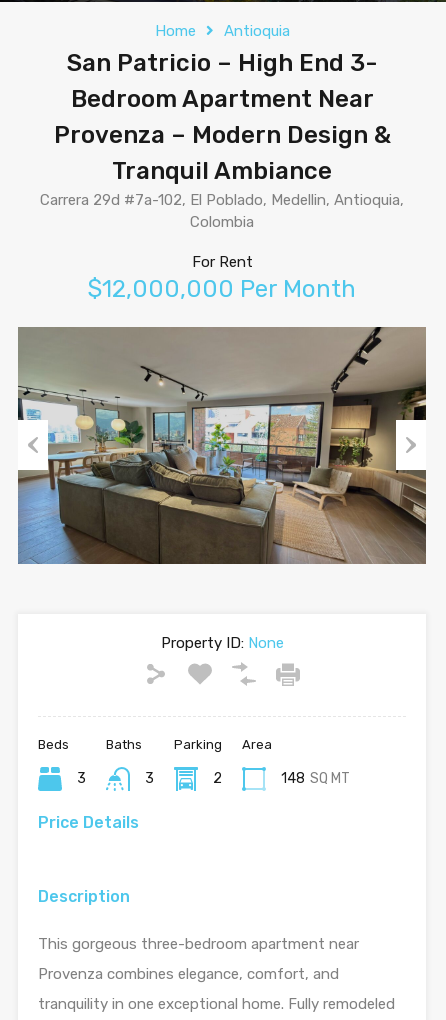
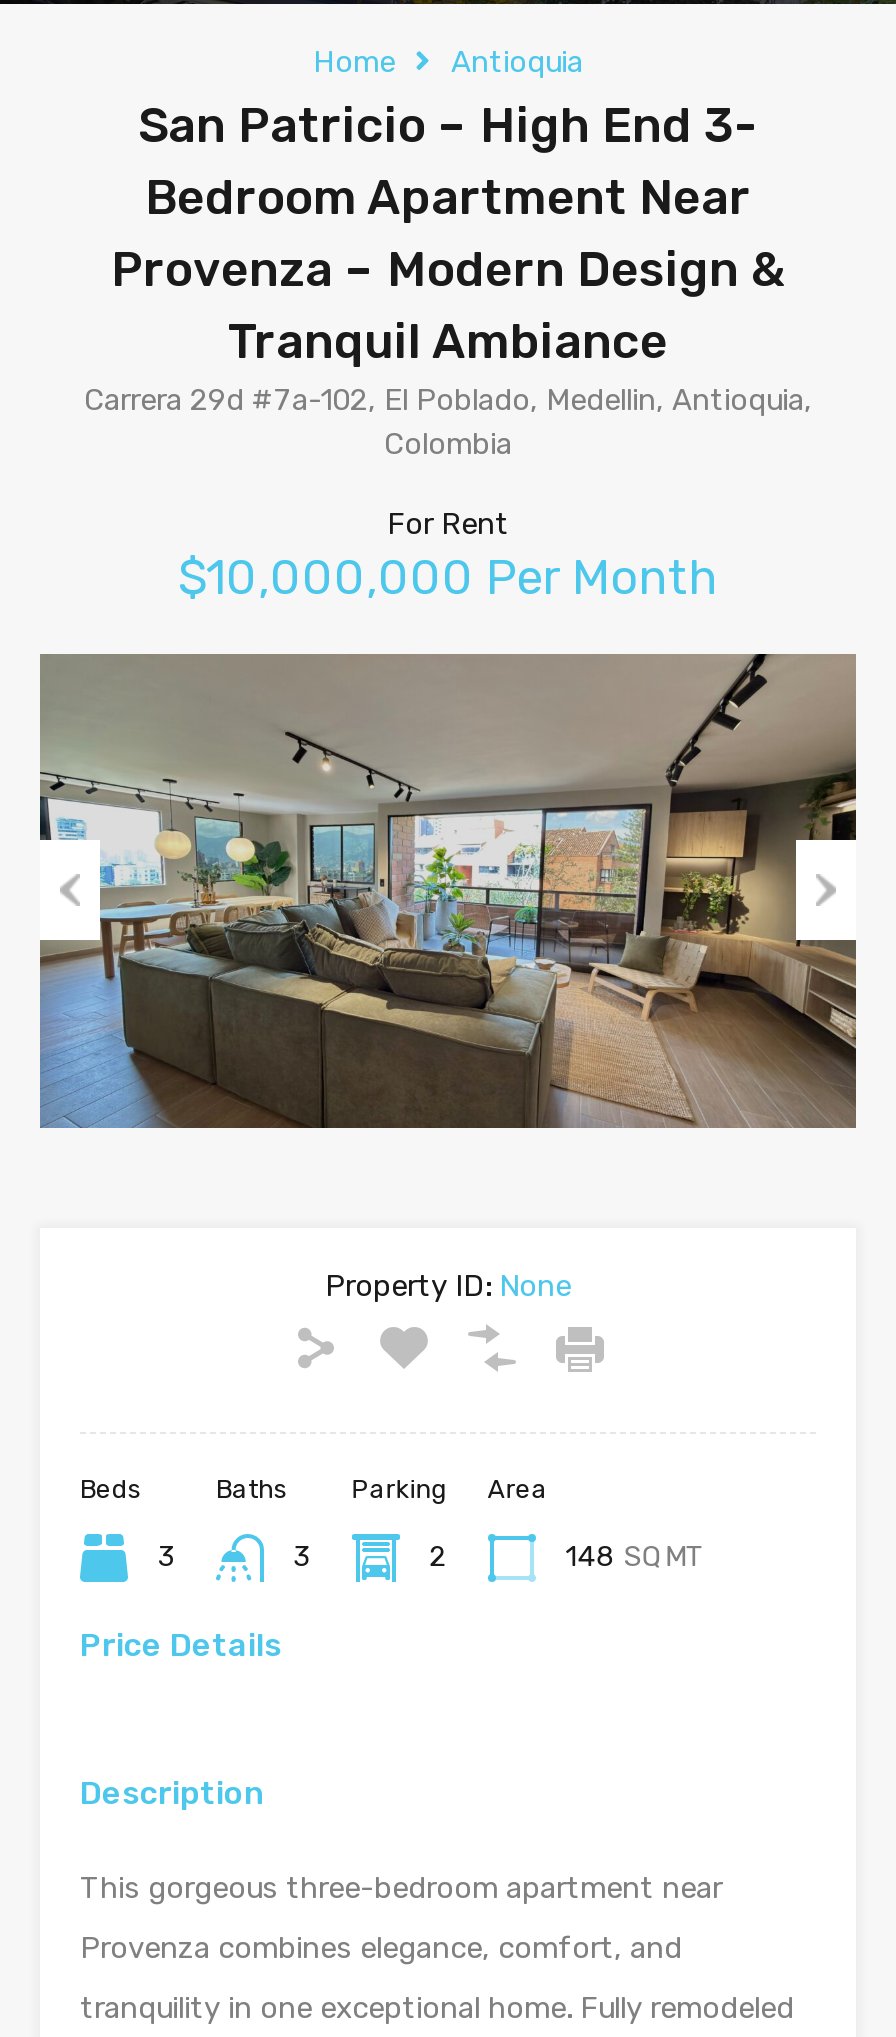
[88,275,356,303] $12,000,000 Per Month -> [178,550,718,606] $10,000,000 Per Month

